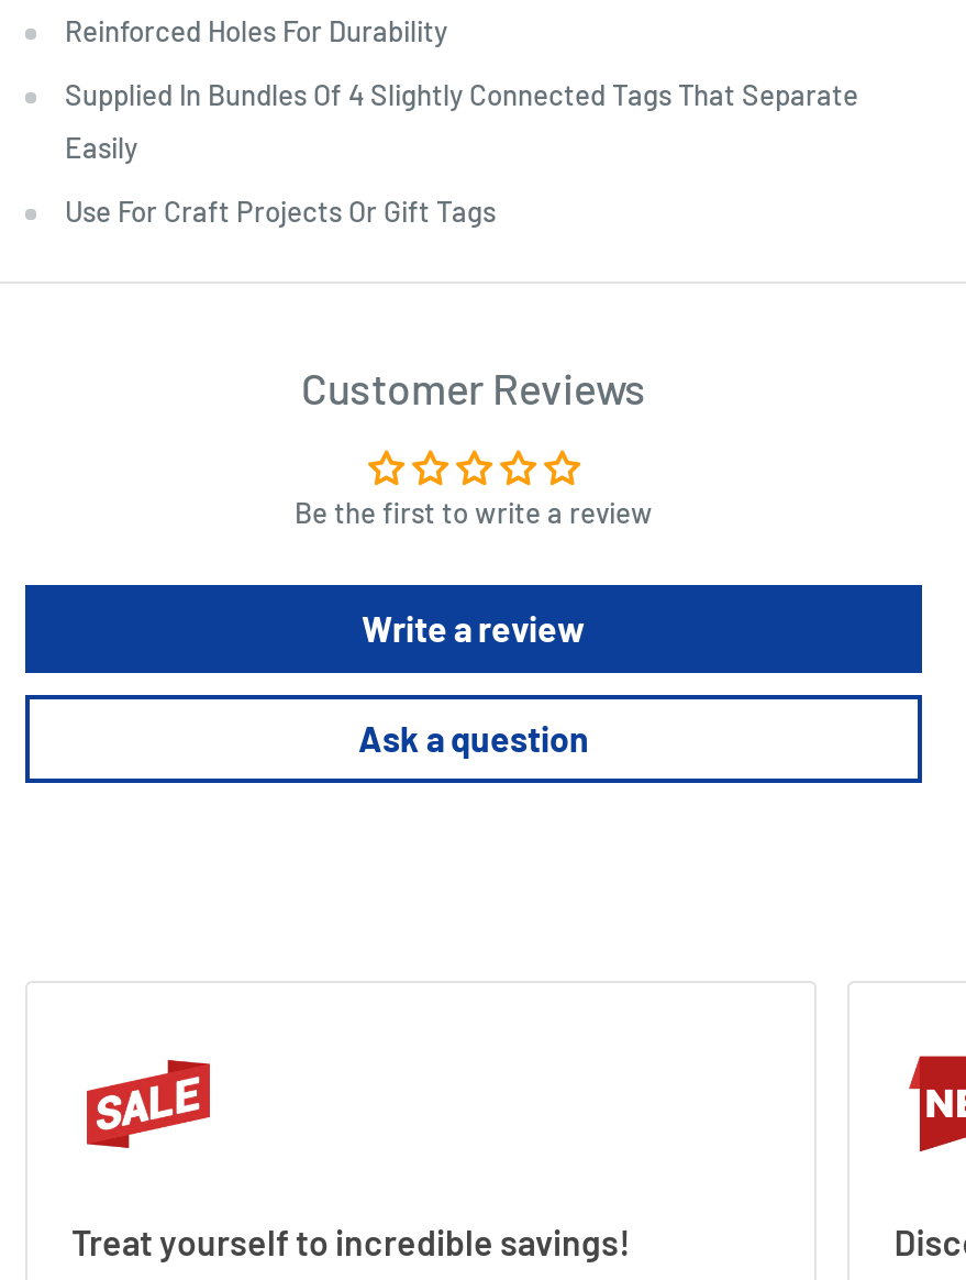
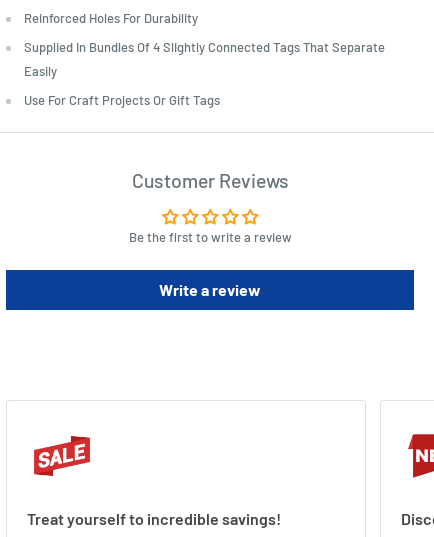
[358,718,589,760] Ask a question -> none

